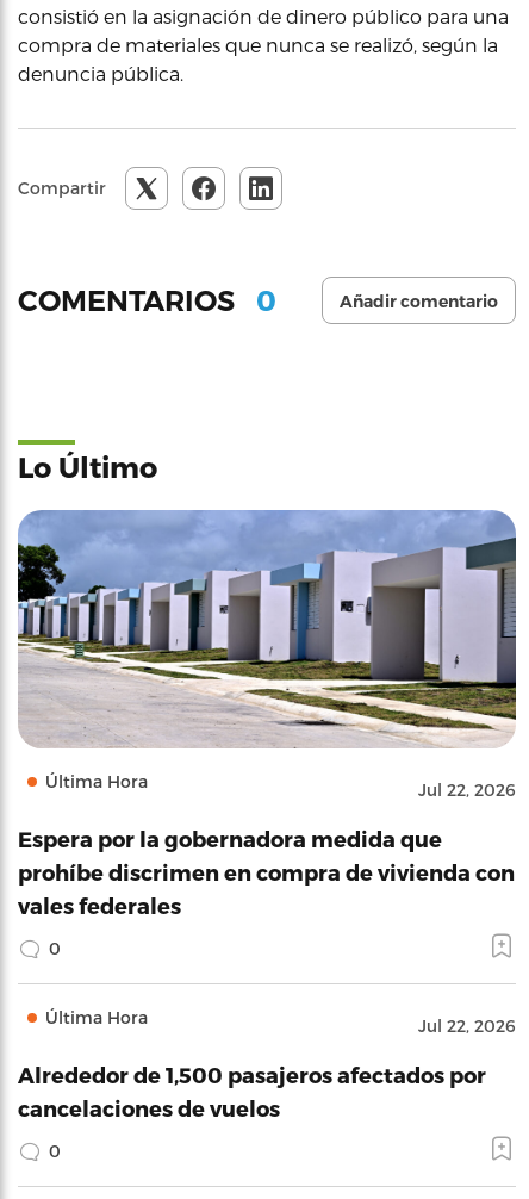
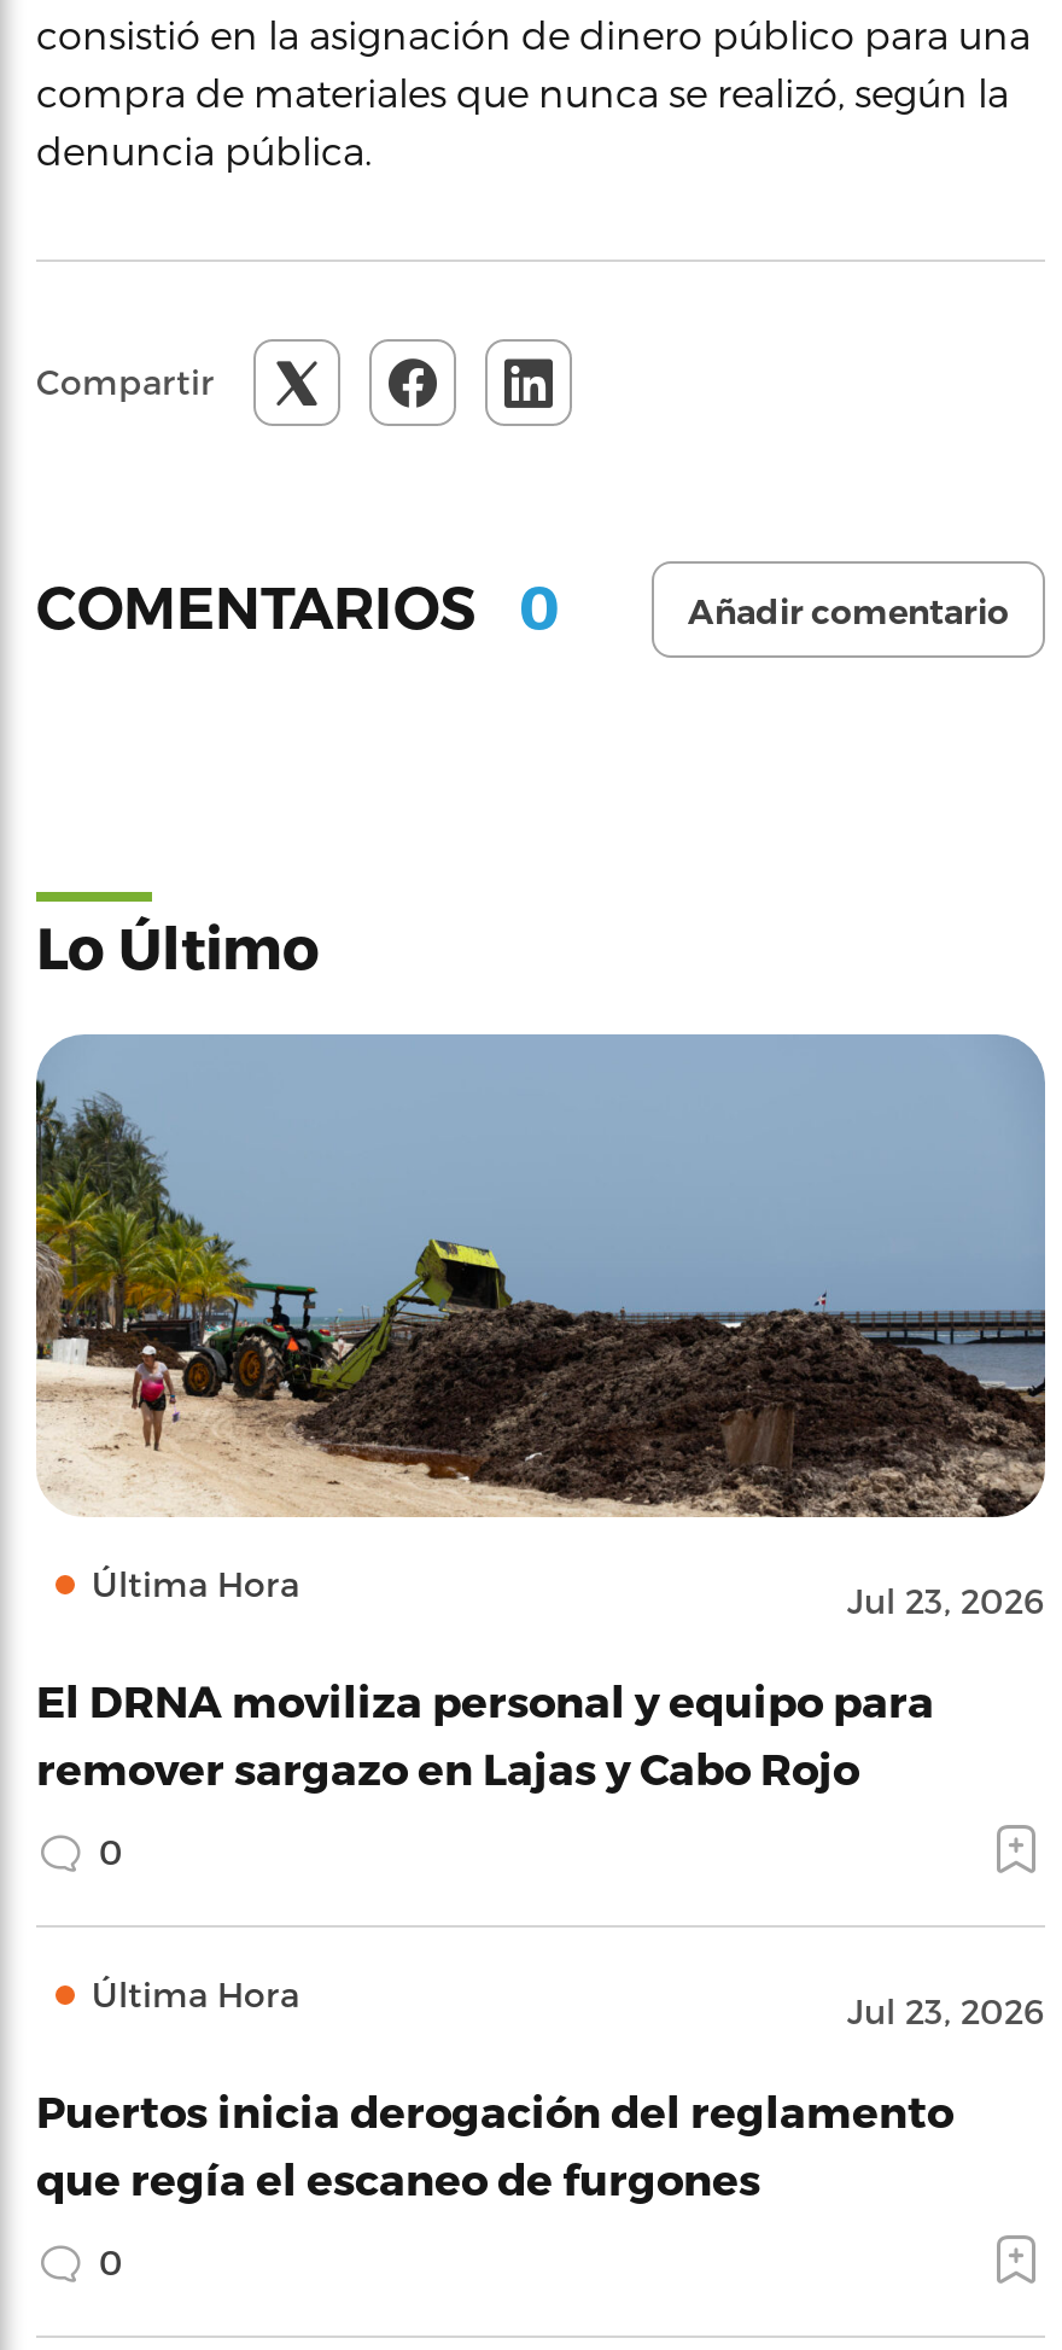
[17,511,517,800] [image] | Jul 22, 2026 -> [34,1069,1045,1620] [image] | Jul 23, 2026
[18,826,515,918] Espera por la gobernadora medida que | prohíbe discrimen en compra de vivienda con | vales federales -> [36,1673,934,1791] El DRNA moviliza personal y equipo para | remover sargazo en Lajas y Cabo Rojo
[418,1015,516,1036] Jul 22, 2026 -> [847,1989,1045,2030] Jul 23, 2026
[18,1062,486,1120] Alrededor de 1,500 pasajeros afectados por | cancelaciones de vuelos -> [36,2083,953,2202] Puertos inicia derogación del reglamento | que regía el escaneo de furgones

